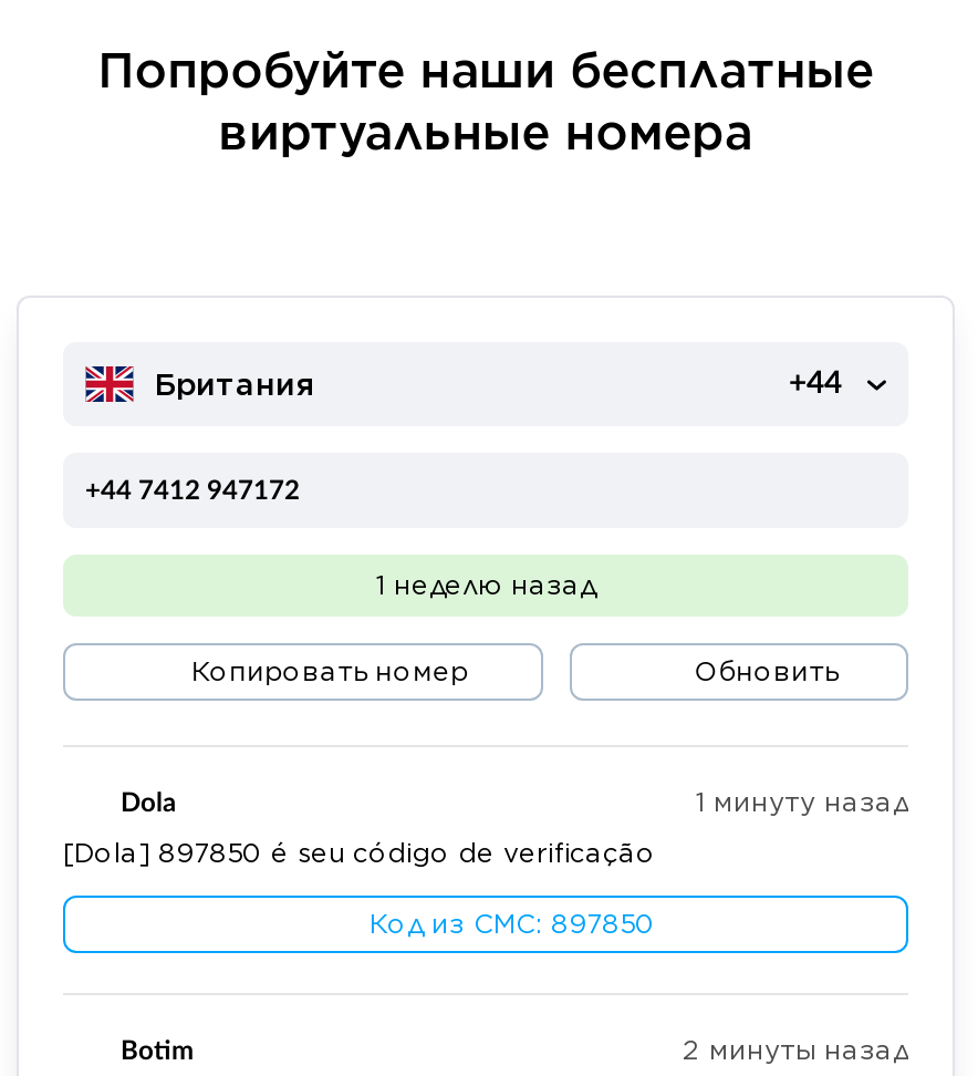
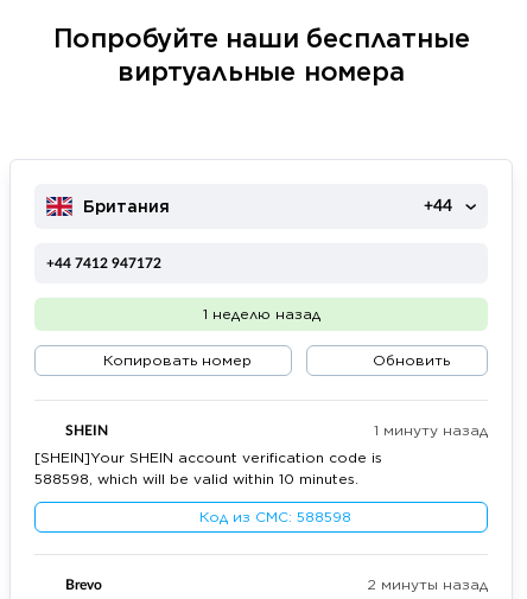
[121,789,176,816] Dola -> [65,423,108,438] SHEIN
[63,836,656,869] [Dola] 897850 é seu código de verificação -> [34,448,382,488] [SHEIN]Your SHEIN account verification code is | 588598, which will be valid within 10 minutes.
[370,907,655,940] Код из СМС: 897850 -> [199,508,351,525] Код из СМС: 588598
[121,1037,194,1064] Botim -> [65,578,102,592] Brevo

